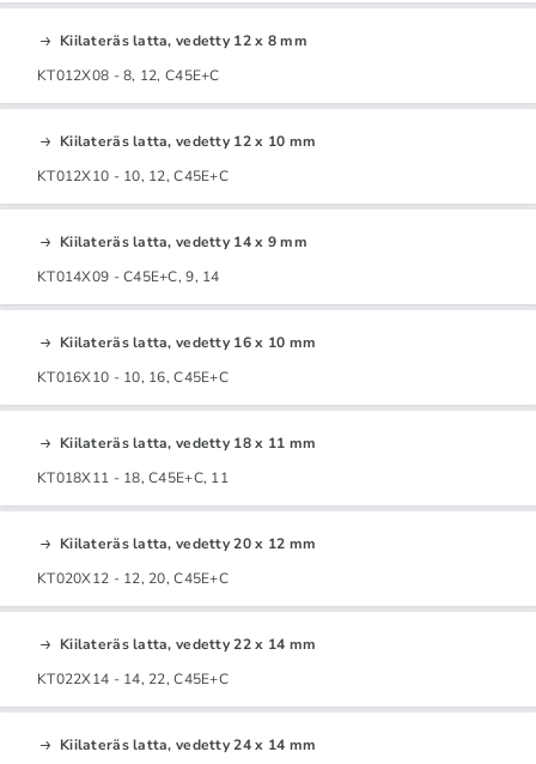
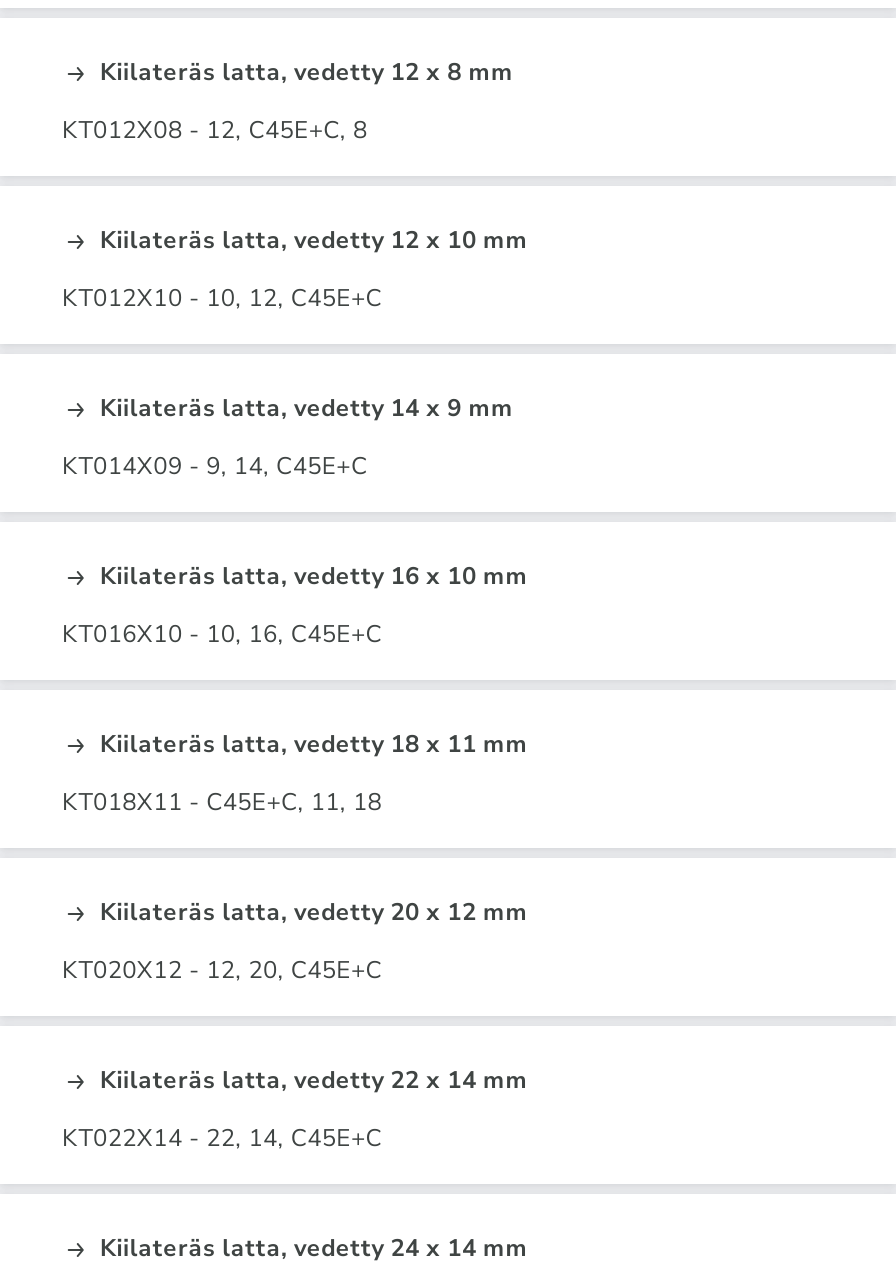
[37,65,220,84] KT012X08 - 8, 12, C45E+C -> [62,113,367,145] KT012X08 - 12, C45E+C, 8
[37,266,220,286] KT014X09 - C45E+C, 9, 14 -> [62,449,367,481] KT014X09 - 9, 14, C45E+C
[37,468,229,487] KT018X11 - 18, C45E+C, 11 -> [62,785,382,817] KT018X11 - C45E+C, 11, 18
[37,669,229,688] KT022X14 - 14, 22, C45E+C -> [62,1121,382,1153] KT022X14 - 22, 14, C45E+C

